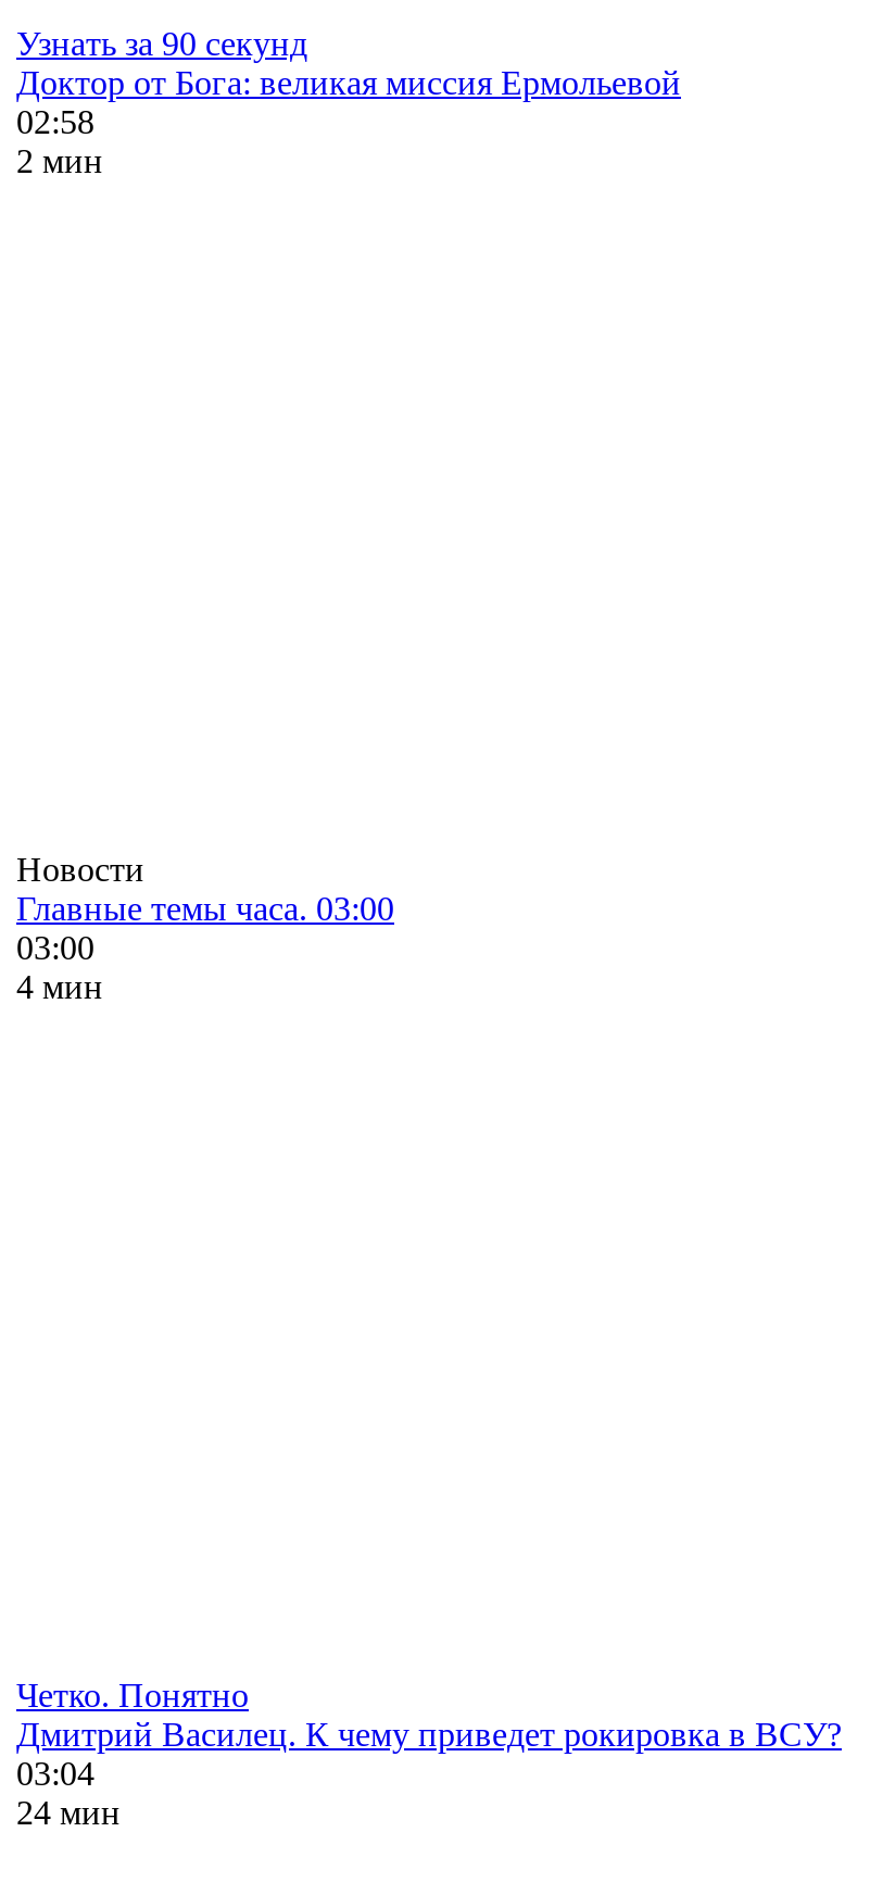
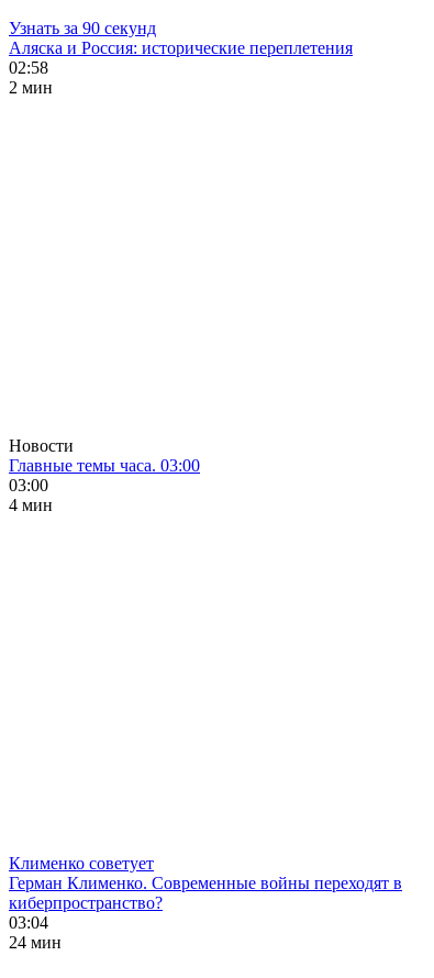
[16,64,681,101] Доктор от Бога: великая миссия Ермольевой -> [9,38,353,57] Аляска и Россия: исторические переплетения
[16,1677,842,1753] Четко. Понятно | Дмитрий Василец. К чему приведет рокировка в ВСУ? -> [9,854,402,912] Клименко советует | Герман Клименко. Современные войны переходят в | киберпространство?

